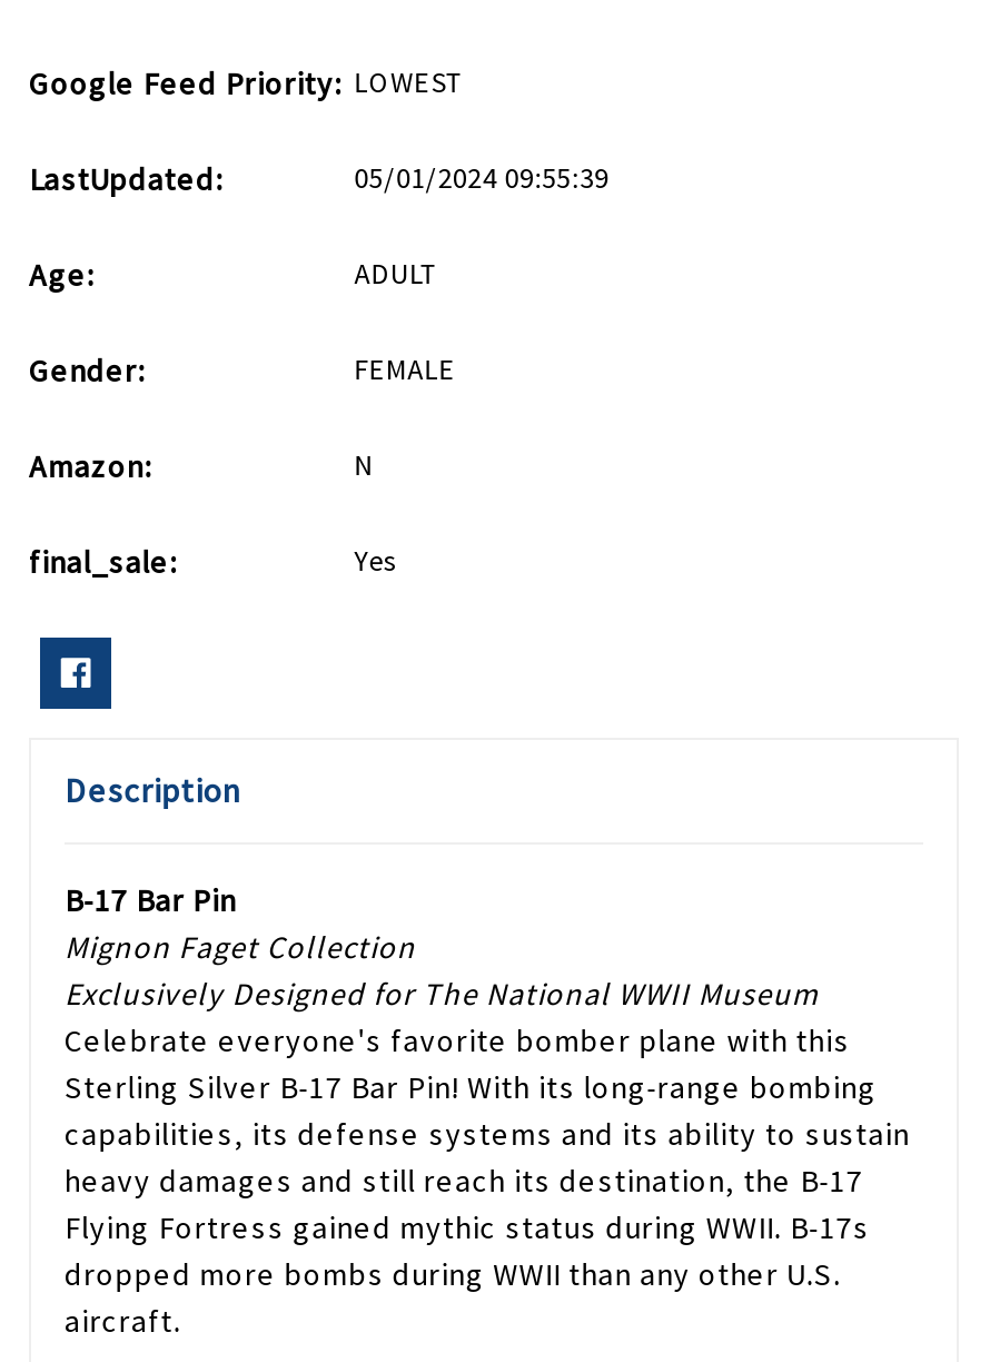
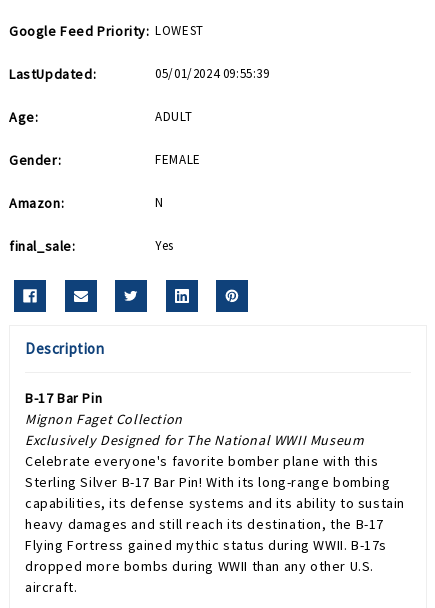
none -> [64,279,98,313] [image]
none -> [114,279,148,313] [image]
none -> [165,279,199,313] [image]
none -> [215,279,249,313] [image]

